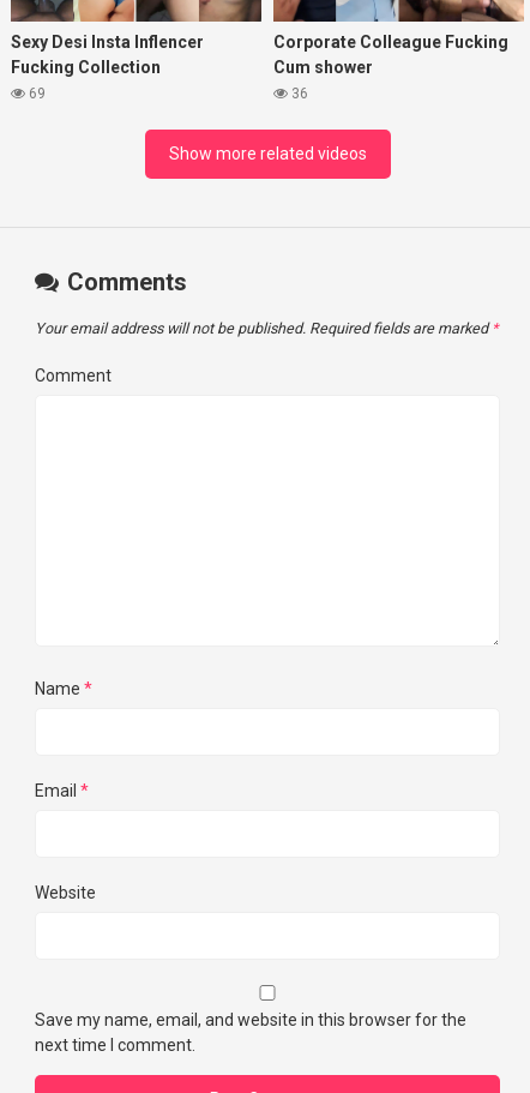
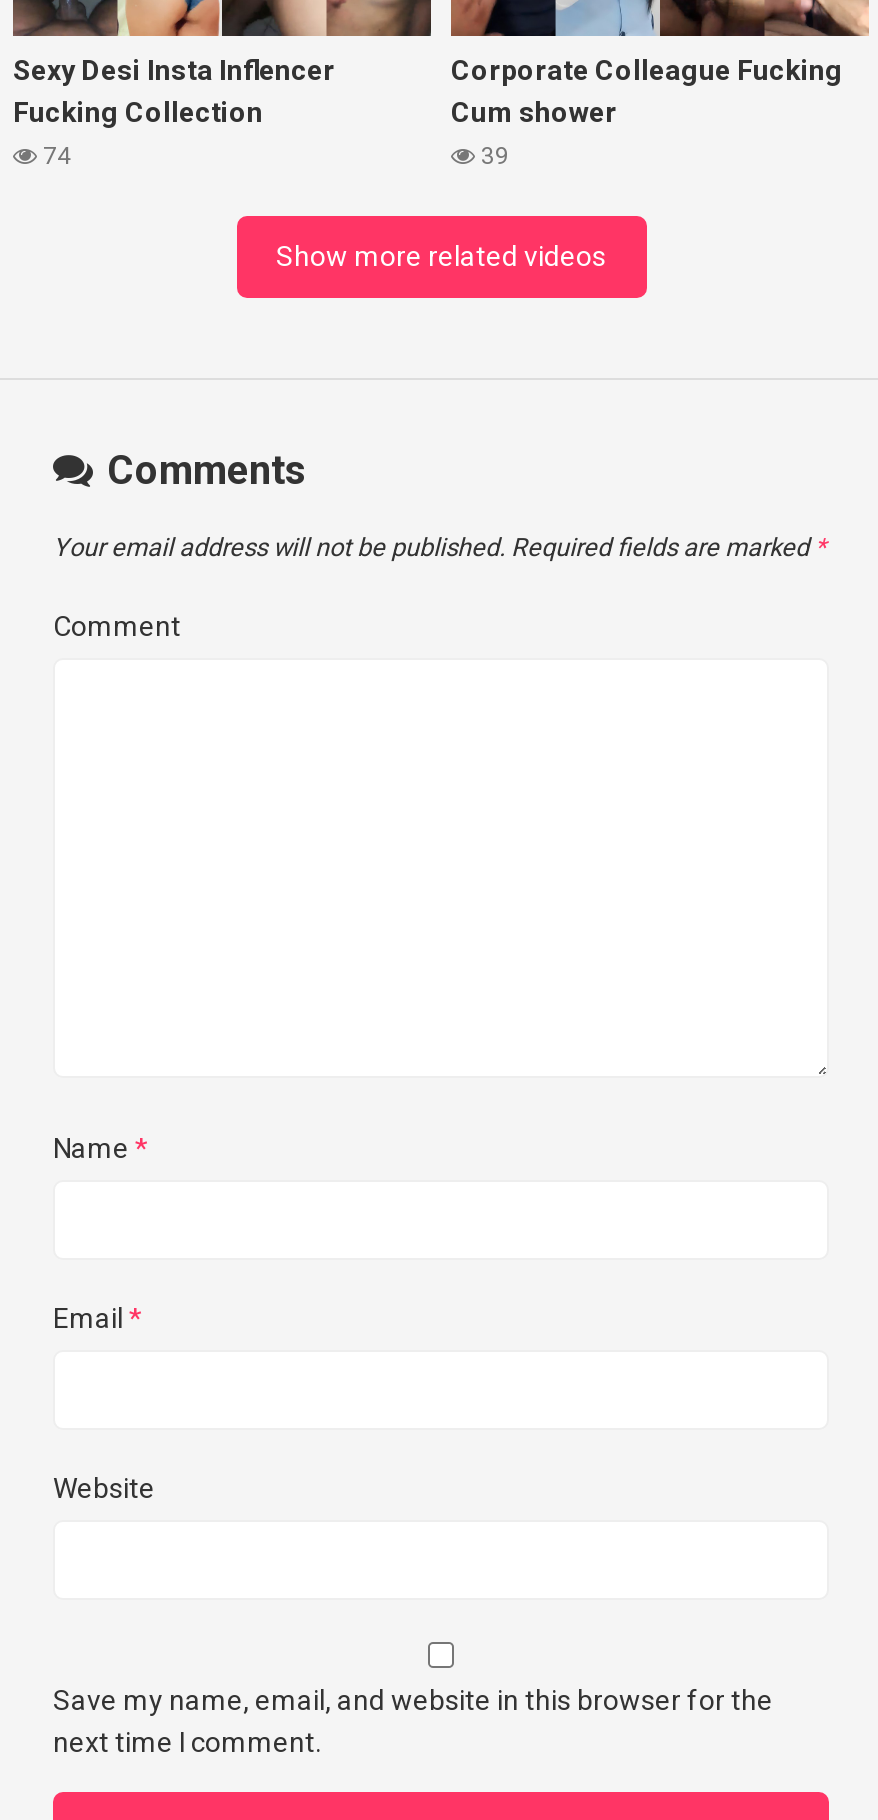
[25,85,46,102] 69 -> [37,142,71,170] 74
[288,85,308,102] 36 -> [475,142,509,170] 39

